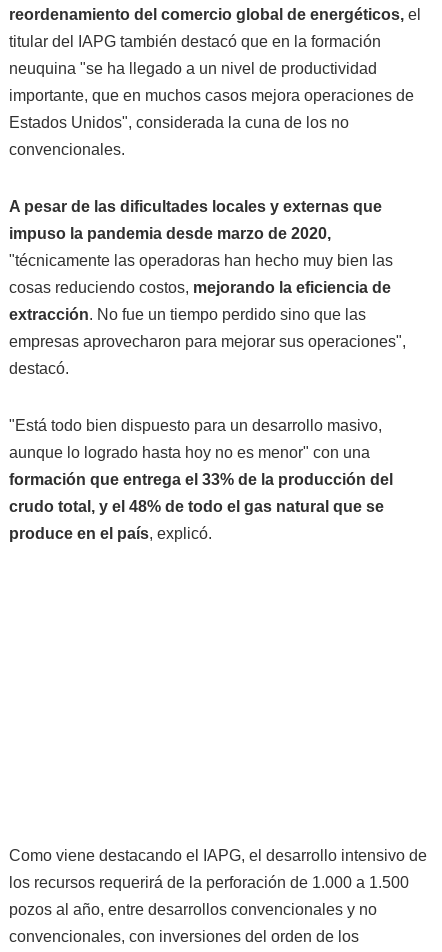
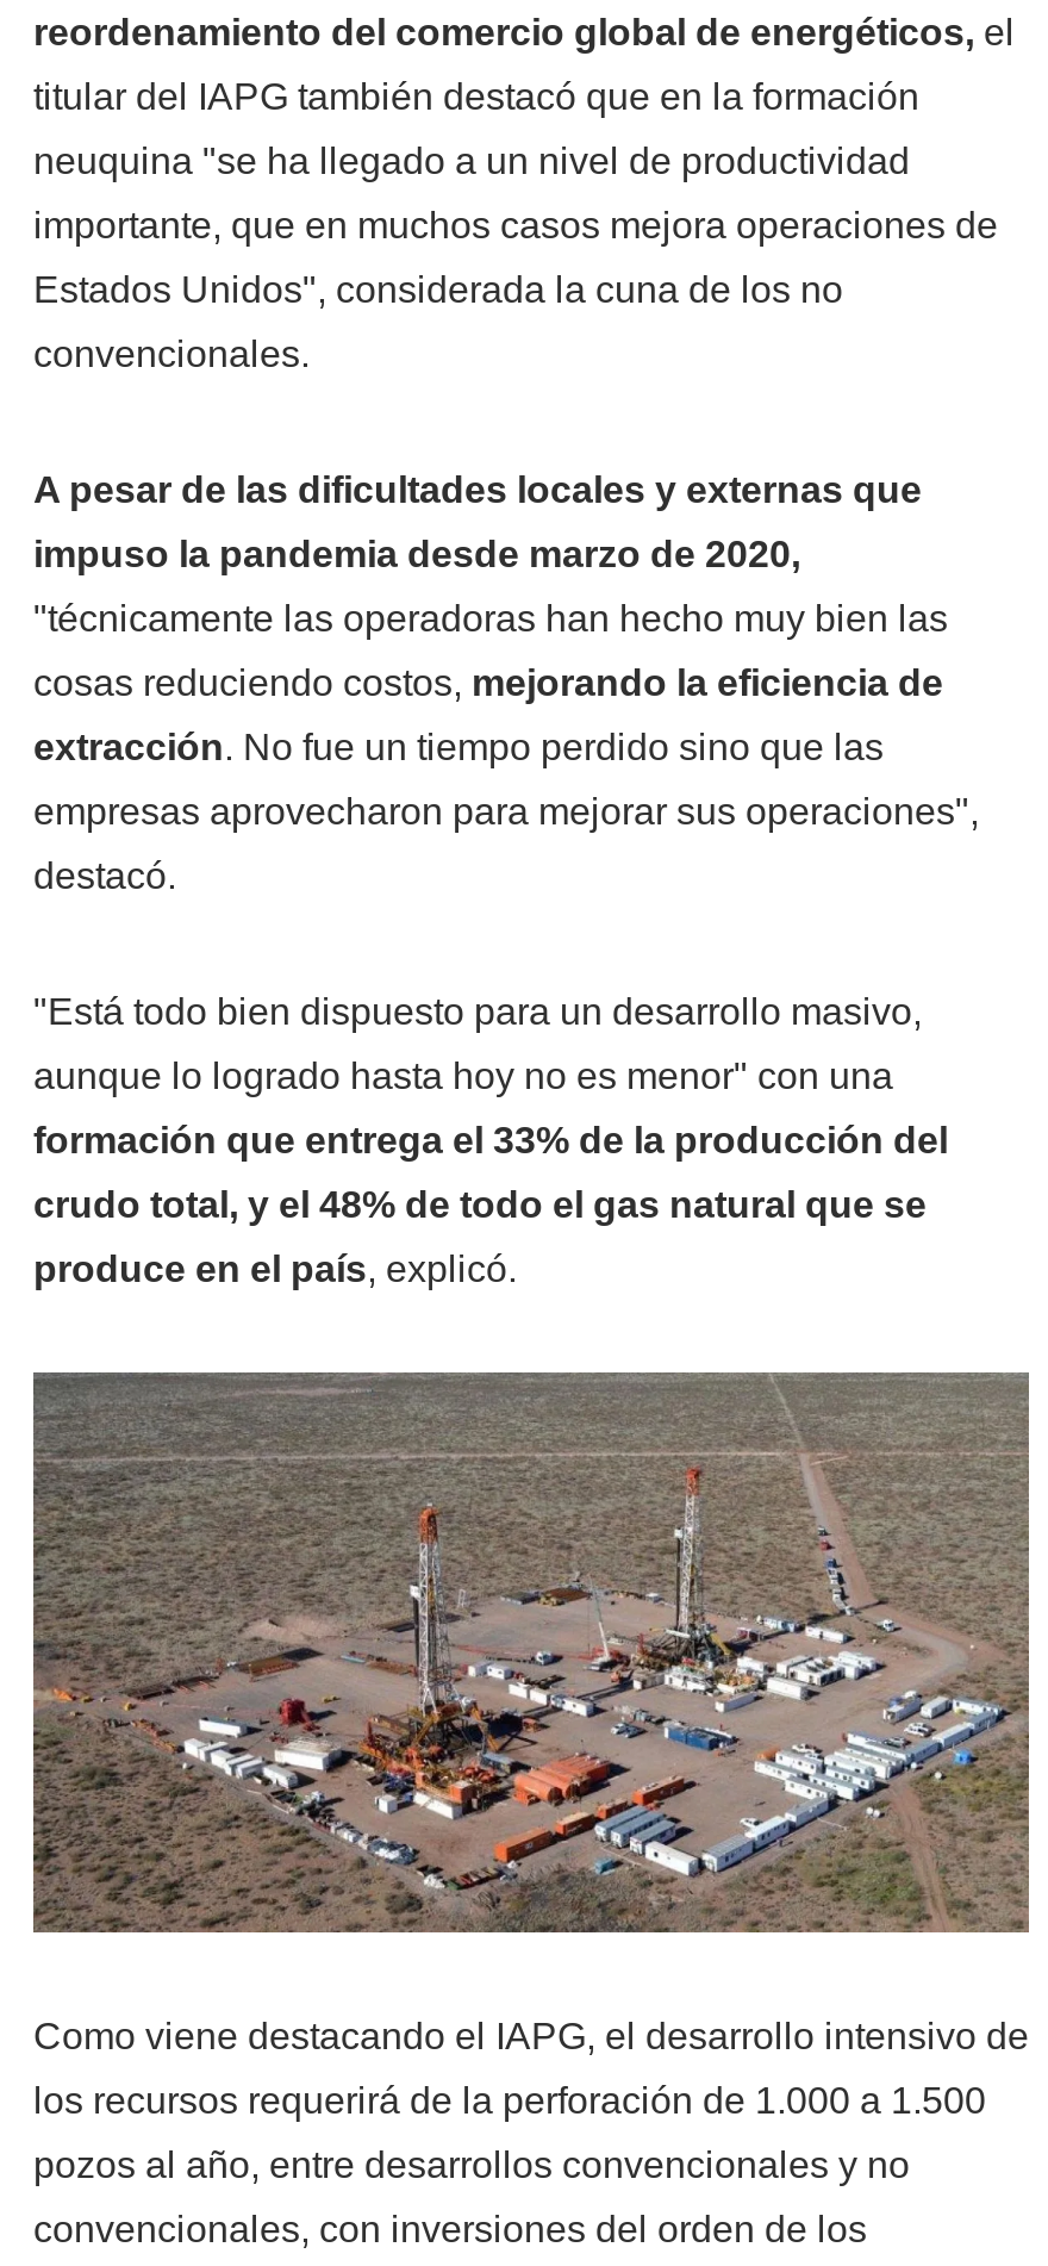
none -> [31,1370,1031,1935] [image]

